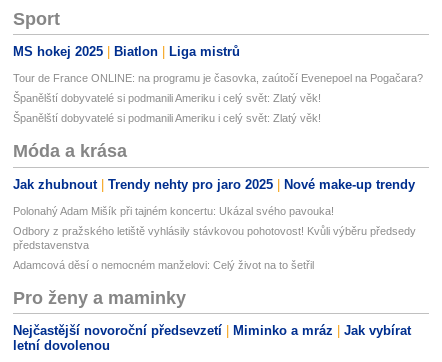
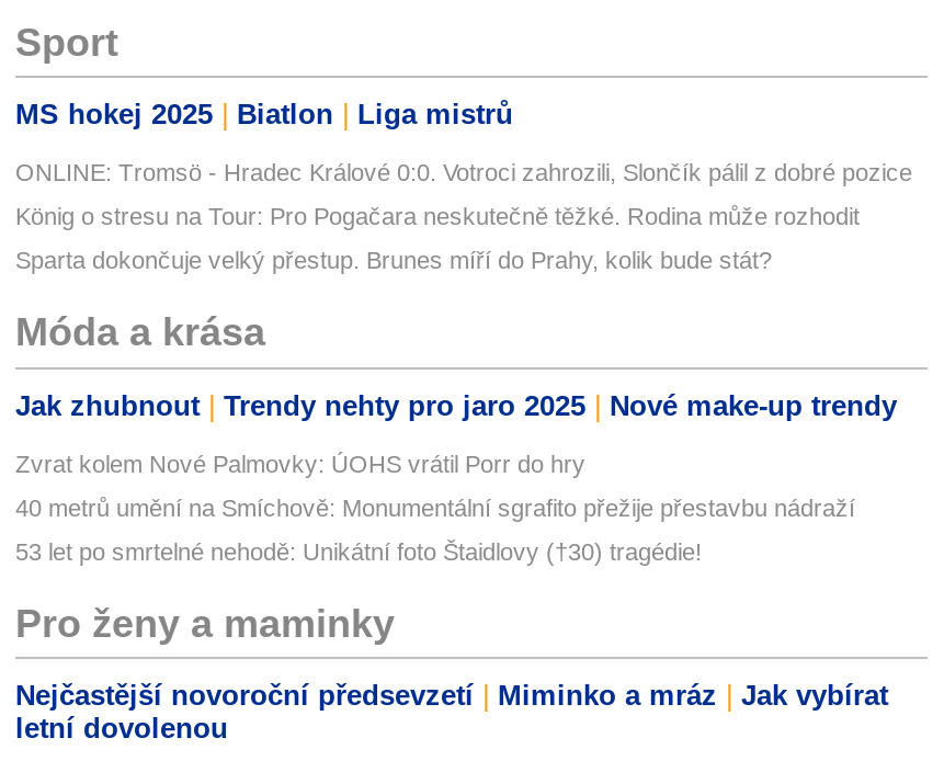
[13,72,423,84] Tour de France ONLINE: na programu je časovka, zaútočí Evenepoel na Pogačara? -> [15,160,912,186] ONLINE: Tromsö - Hradec Králové 0:0. Votroci zahrozili, Slončík pálil z dobré pozice
[13,92,321,104] Španělští dobyvatelé si podmanili Ameriku i celý svět: Zlatý věk! -> [15,204,860,230] König o stresu na Tour: Pro Pogačara neskutečně těžké. Rodina může rozhodit
[13,112,321,124] Španělští dobyvatelé si podmanili Ameriku i celý svět: Zlatý věk! -> [15,248,772,274] Sparta dokončuje velký přestup. Brunes míří do Prahy, kolik bude stát?
[13,205,334,217] Polonahý Adam Mišík při tajném koncertu: Ukázal svého pavouka! -> [15,450,585,477] Zvrat kolem Nové Palmovky: ÚOHS vrátil Porr do hry
[13,225,416,251] Odbory z pražského letiště vyhlásily stávkovou pohotovost! Kvůli výběru předsedy | představenstva -> [15,494,855,521] 40 metrů umění na Smíchově: Monumentální sgrafito přežije přestavbu nádraží
[13,259,314,271] Adamcová děsí o nemocném manželovi: Celý život na to šetřil -> [15,538,702,564] 53 let po smrtelné nehodě: Unikátní foto Štaidlovy (†30) tragédie!

